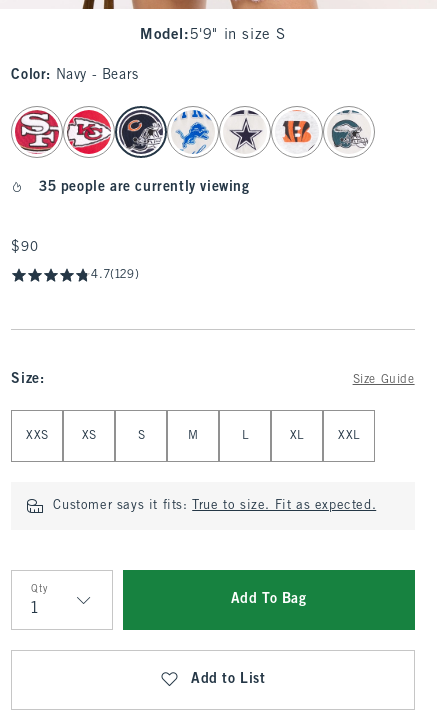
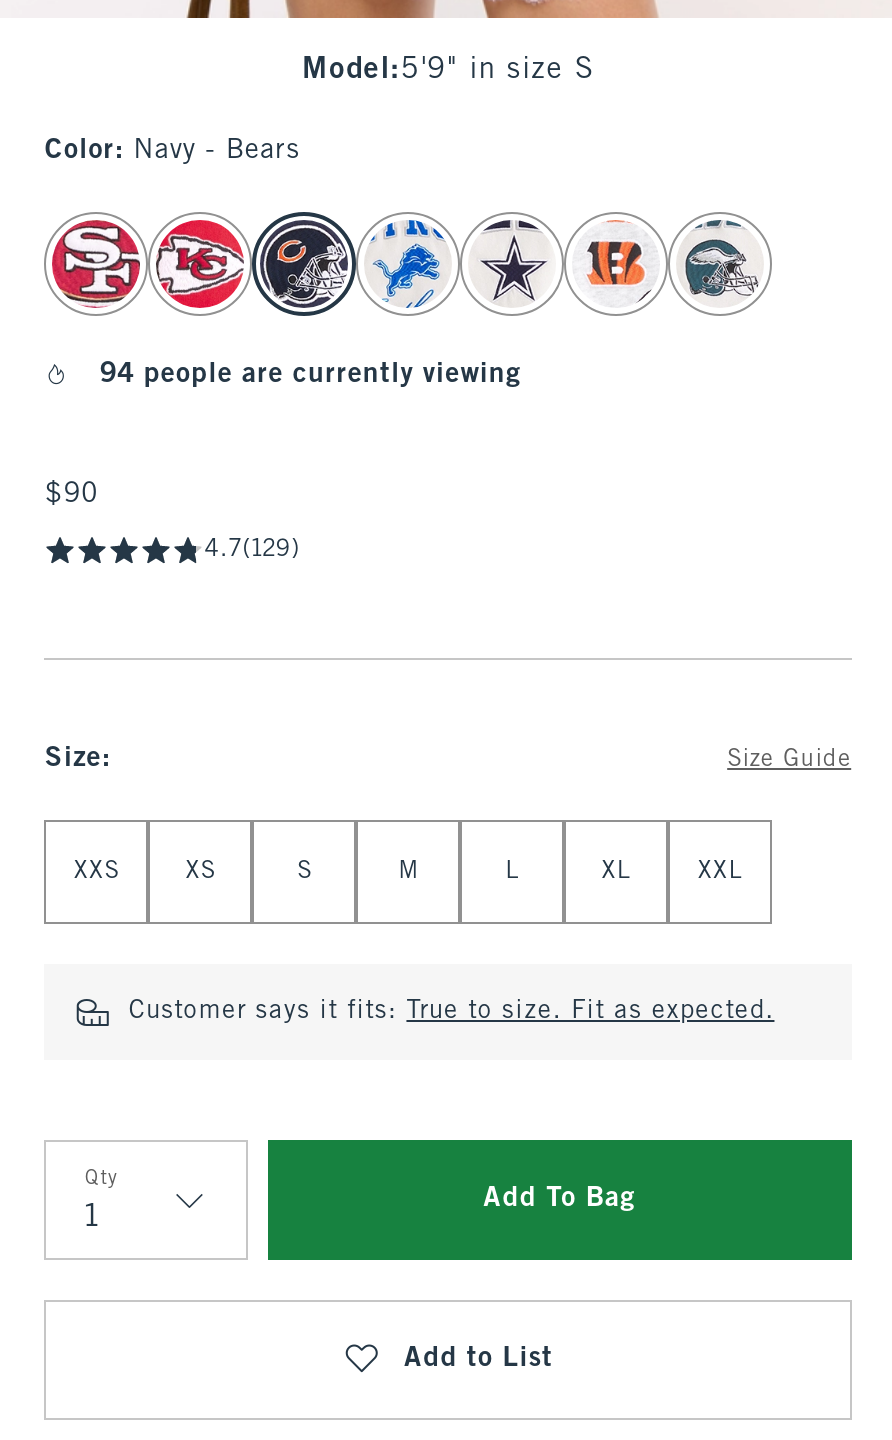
[39,181,250,194] 35 people are currently viewing -> [100,362,521,388] 94 people are currently viewing

